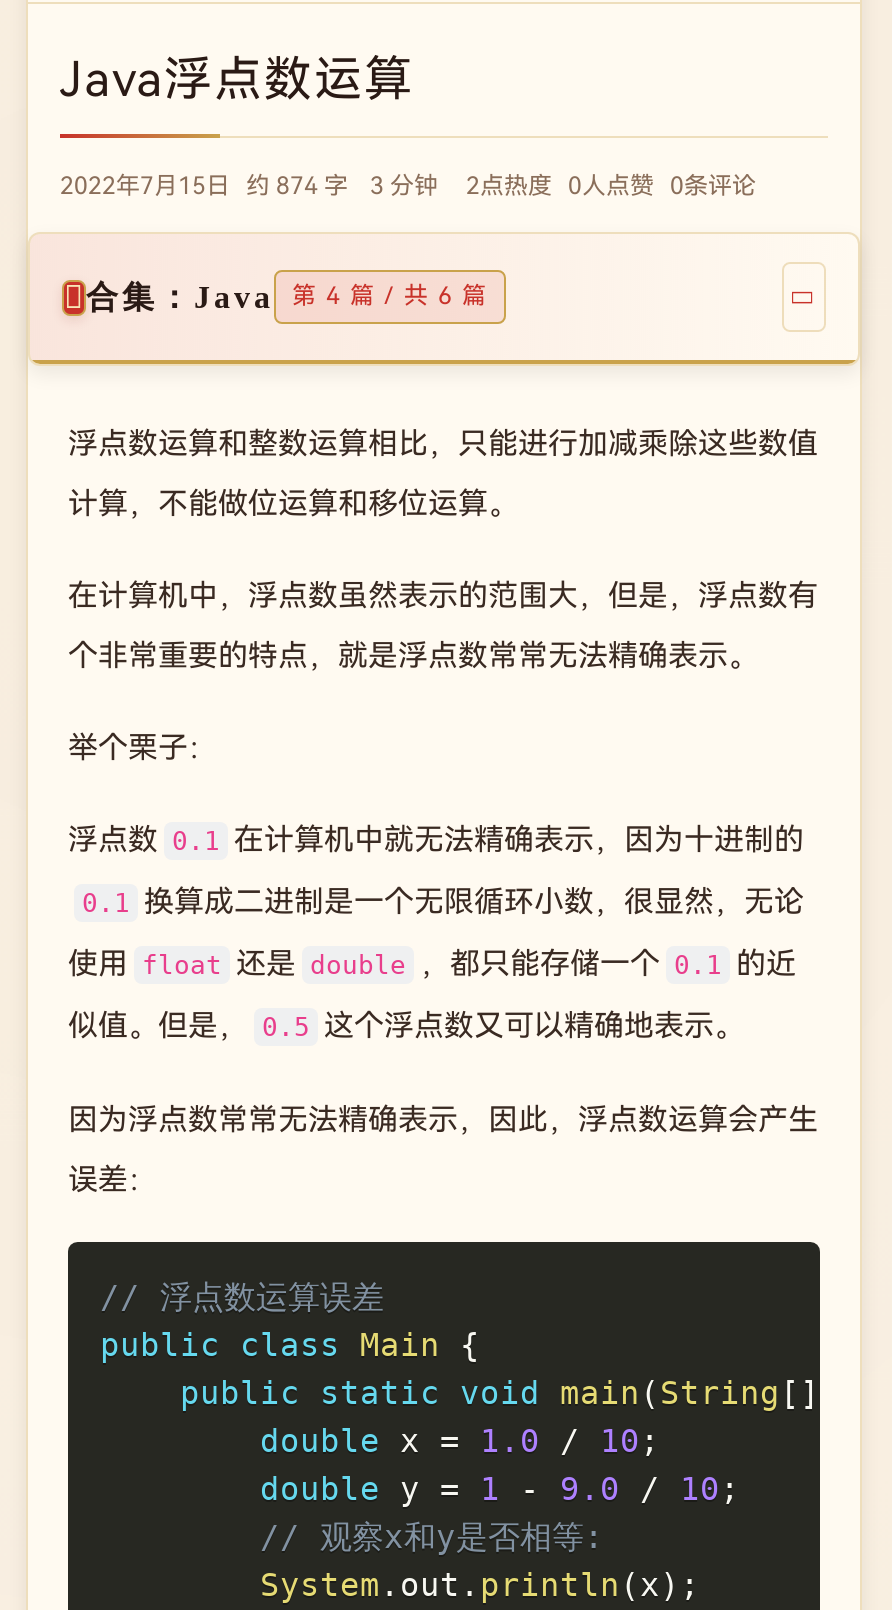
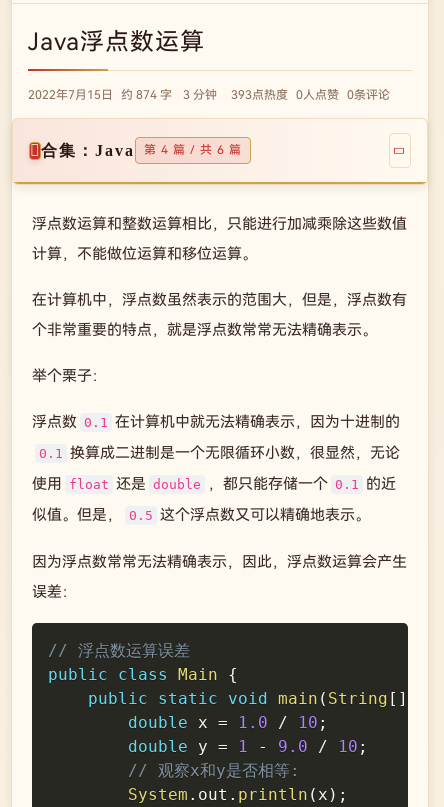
[466,172,756,200] 2点热度 0人点赞 0条评论 -> [231,88,390,102] 393点热度 0人点赞 0条评论

